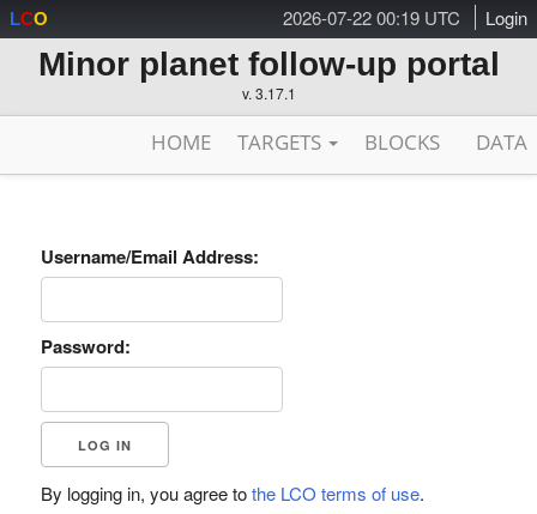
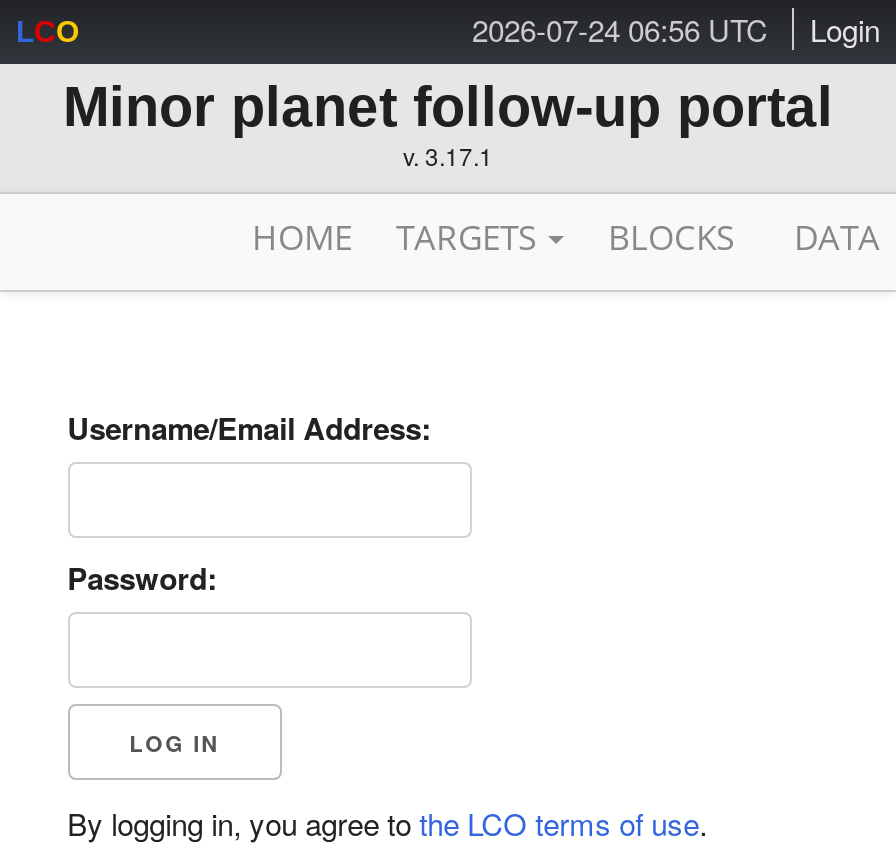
[283,5,527,30] 2026-07-22 00:19 UTC Login -> [472,8,880,50] 2026-07-24 06:56 UTC Login

